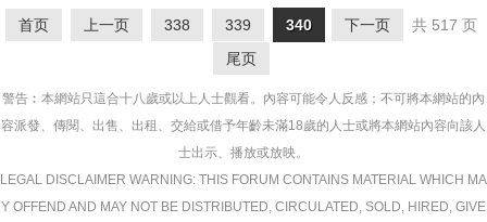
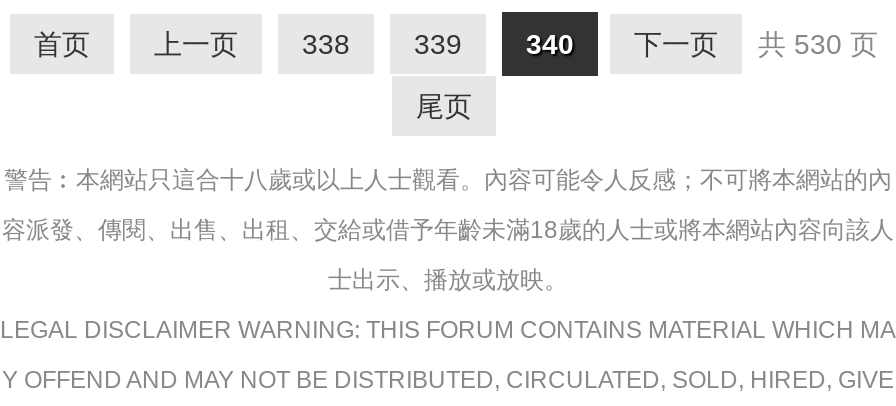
[18,16,482,34] 首页 上一页 338 339 340 下一页 共 517 页 -> [34,28,886,60] 首页 上一页 338 339 340 下一页 共 530 页

